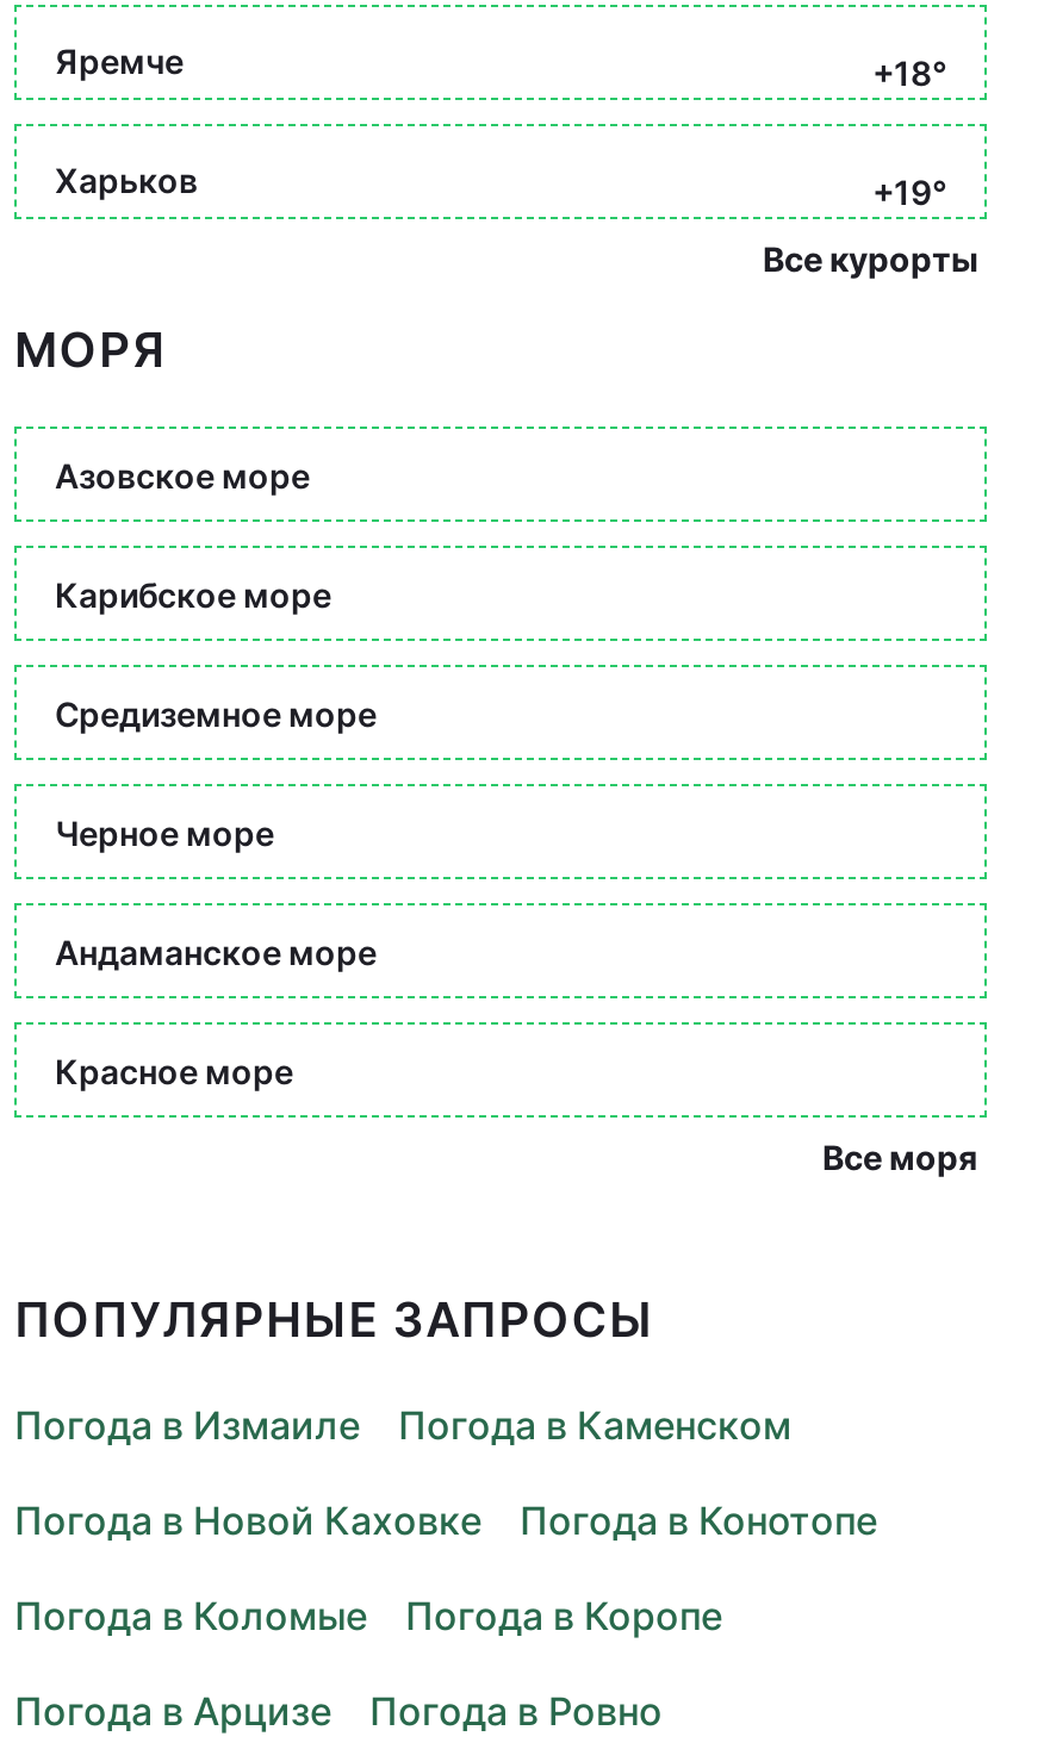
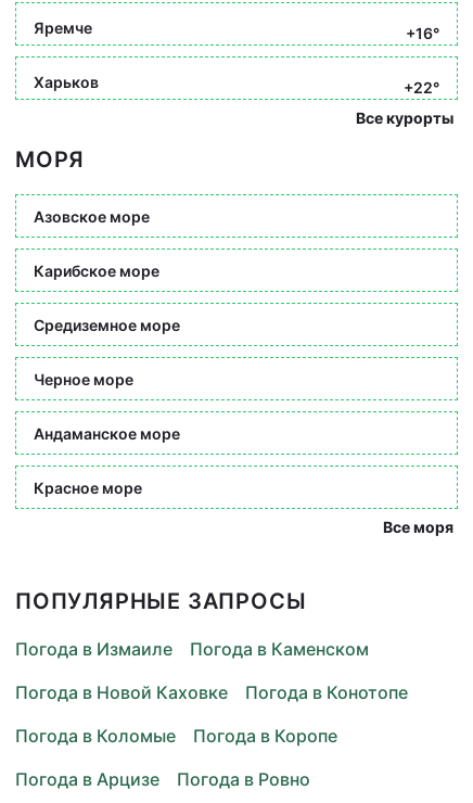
[872,52,946,93] +18° -> [406,24,439,42] +16°
[872,172,946,212] +19° -> [404,78,439,97] +22°

